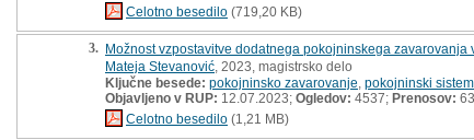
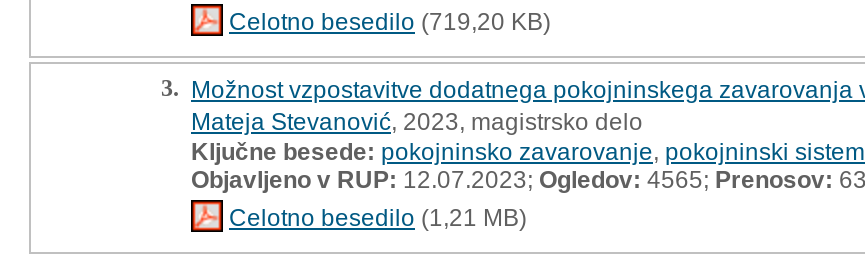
[105,90,474,106] Objavljeno v RUP:12.07.2023;Ogledov:4537;Prenosov:63 -> [191,165,865,193] Objavljeno v RUP:12.07.2023;Ogledov:4565;Prenosov:63

